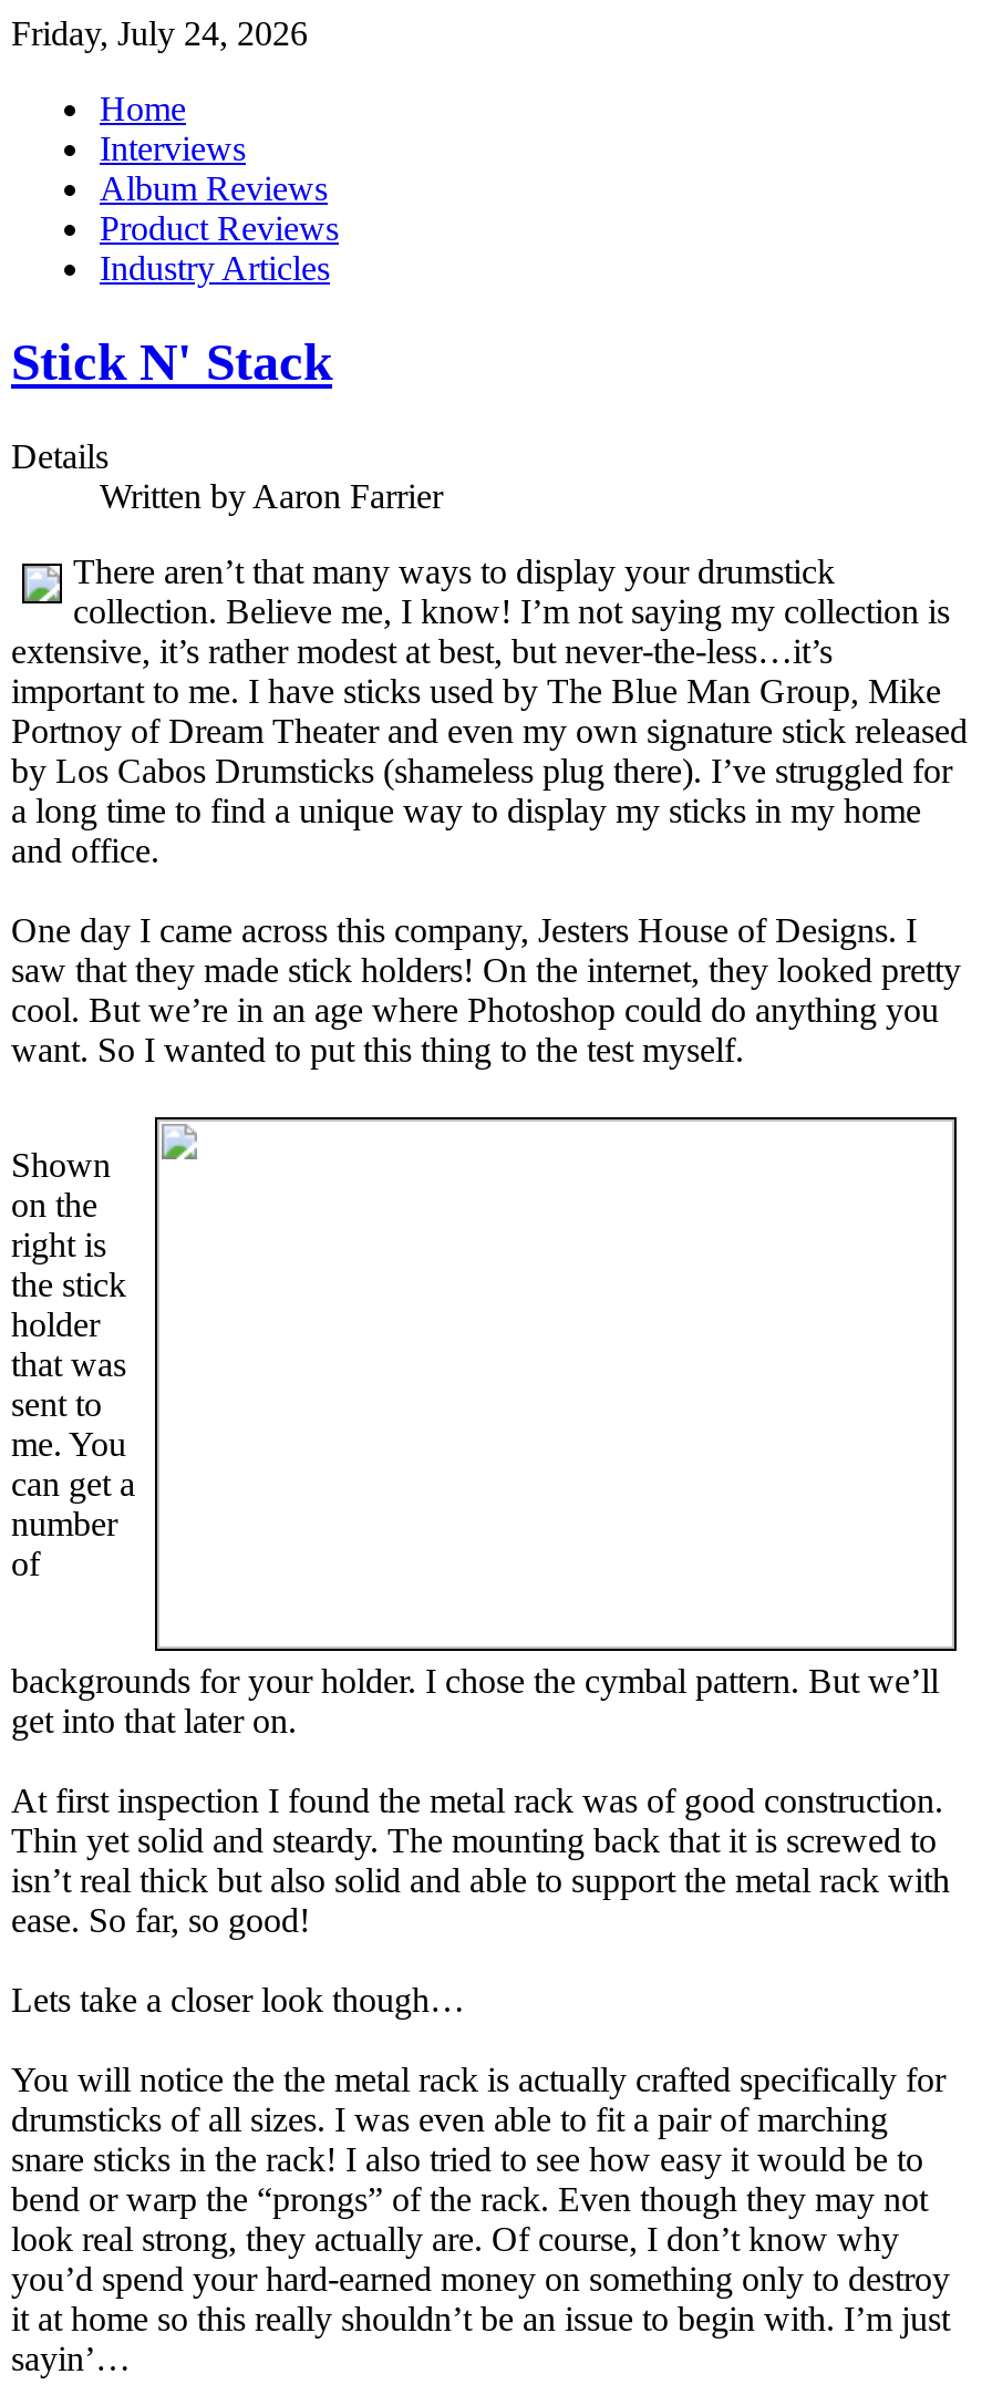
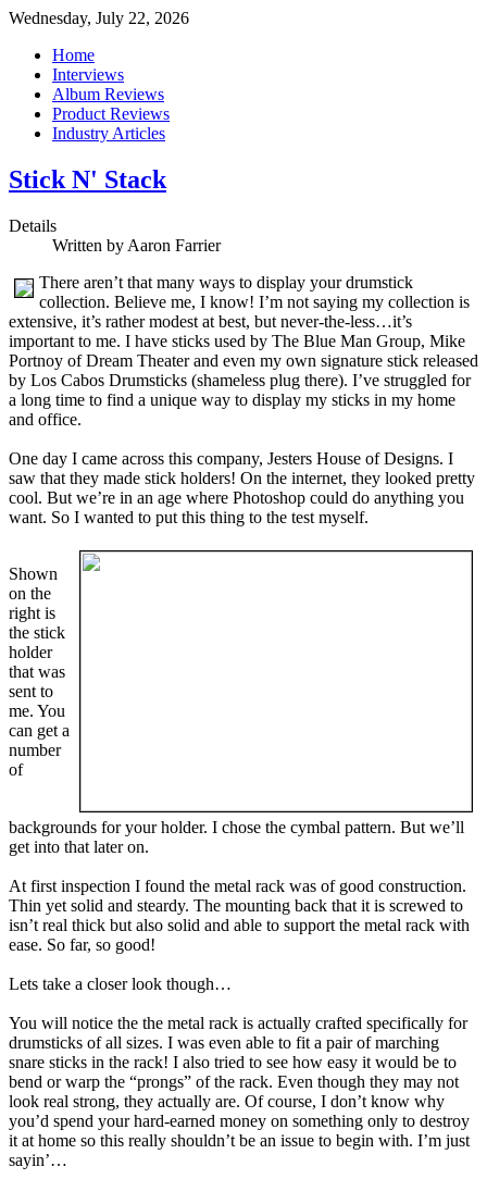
[11,14,308,52] Friday, July 24, 2026 -> [9,9,189,27] Wednesday, July 22, 2026

